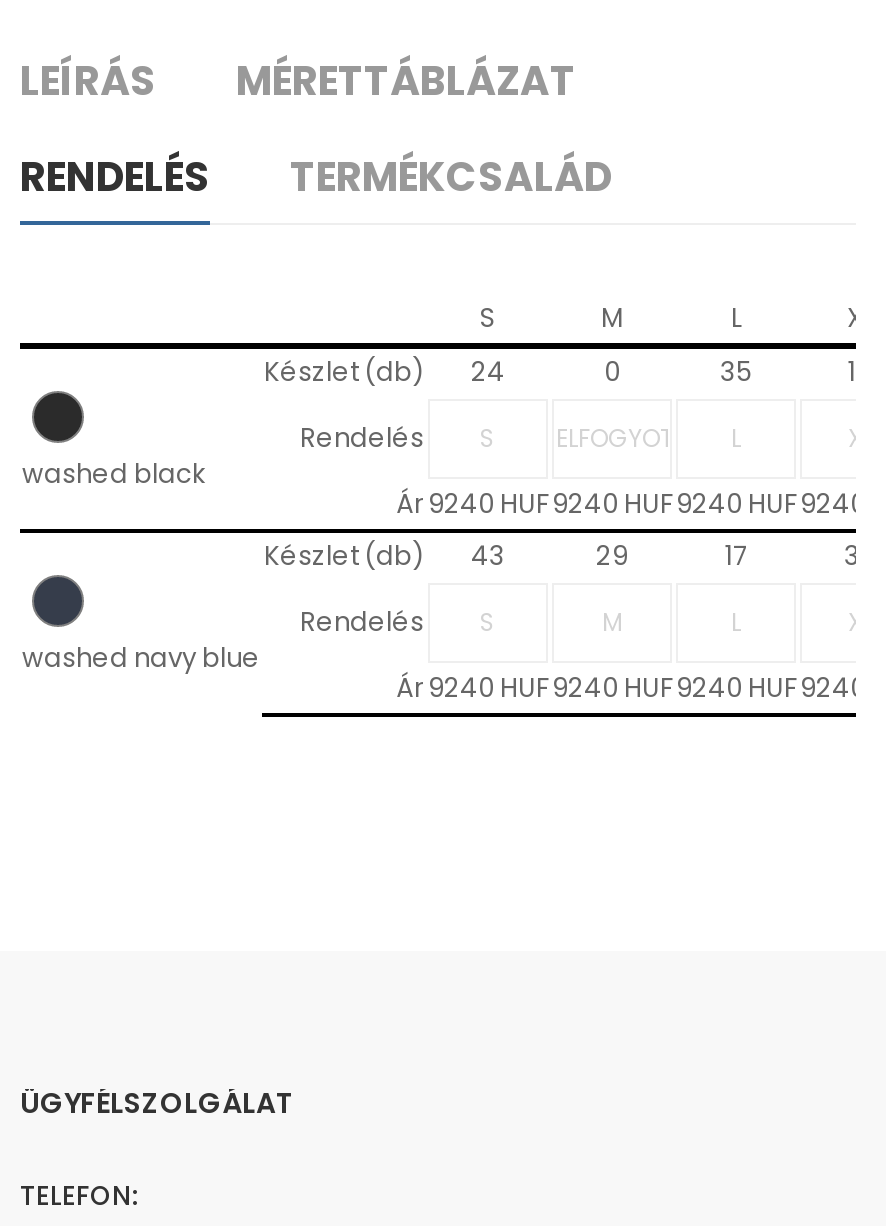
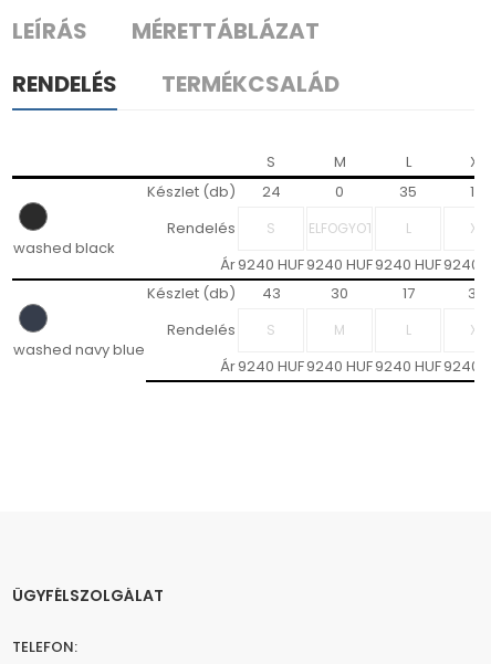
[596,537,628,575] 29 -> [331,283,348,304] 30

